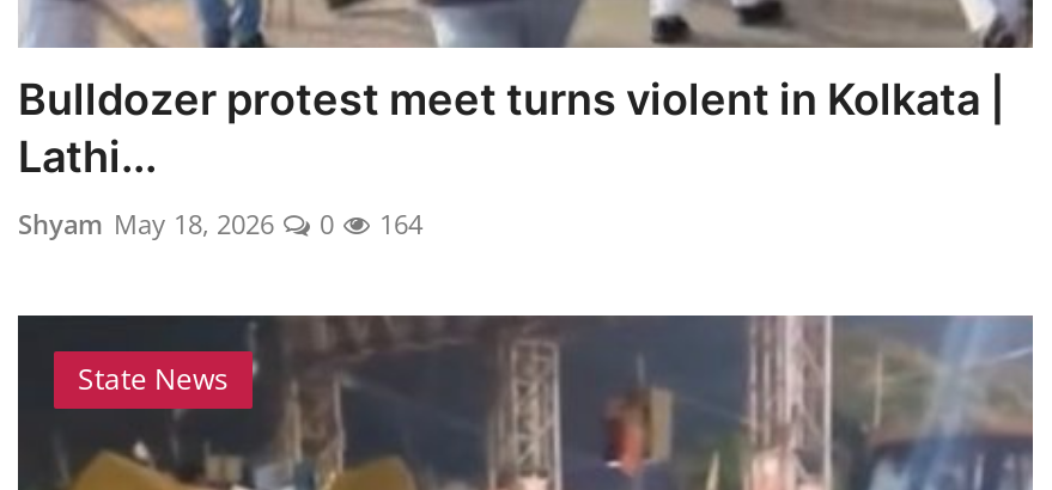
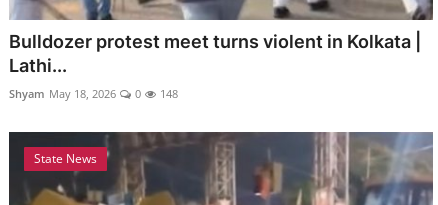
[18,206,422,242] Shyam May 18, 2026 0 164 -> [9,86,178,101] Shyam May 18, 2026 0 148

